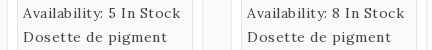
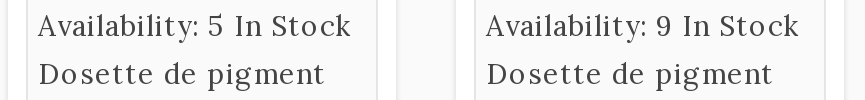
[247,4,404,22] Availability: 8 In Stock -> [486,7,800,43] Availability: 9 In Stock

